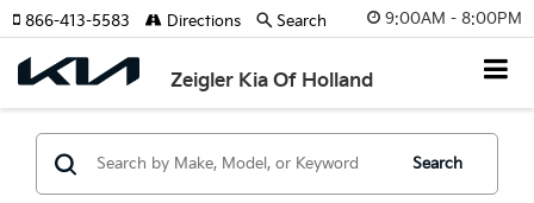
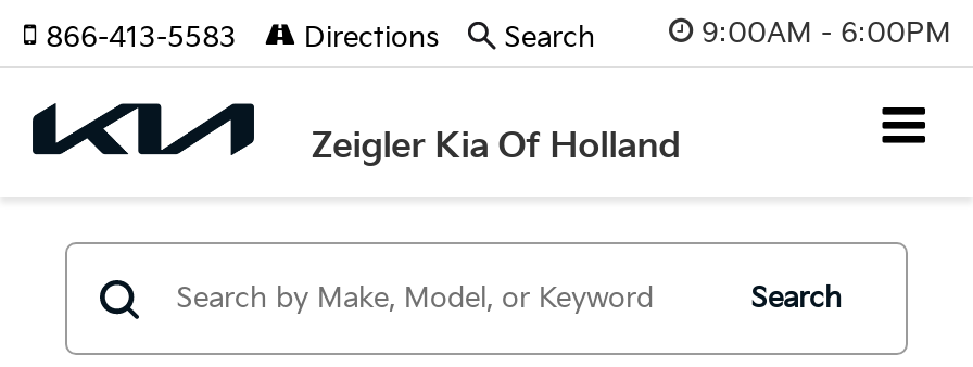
[385,9,522,28] 9:00AM - 8:00PM -> [702,15,951,50] 9:00AM - 6:00PM

